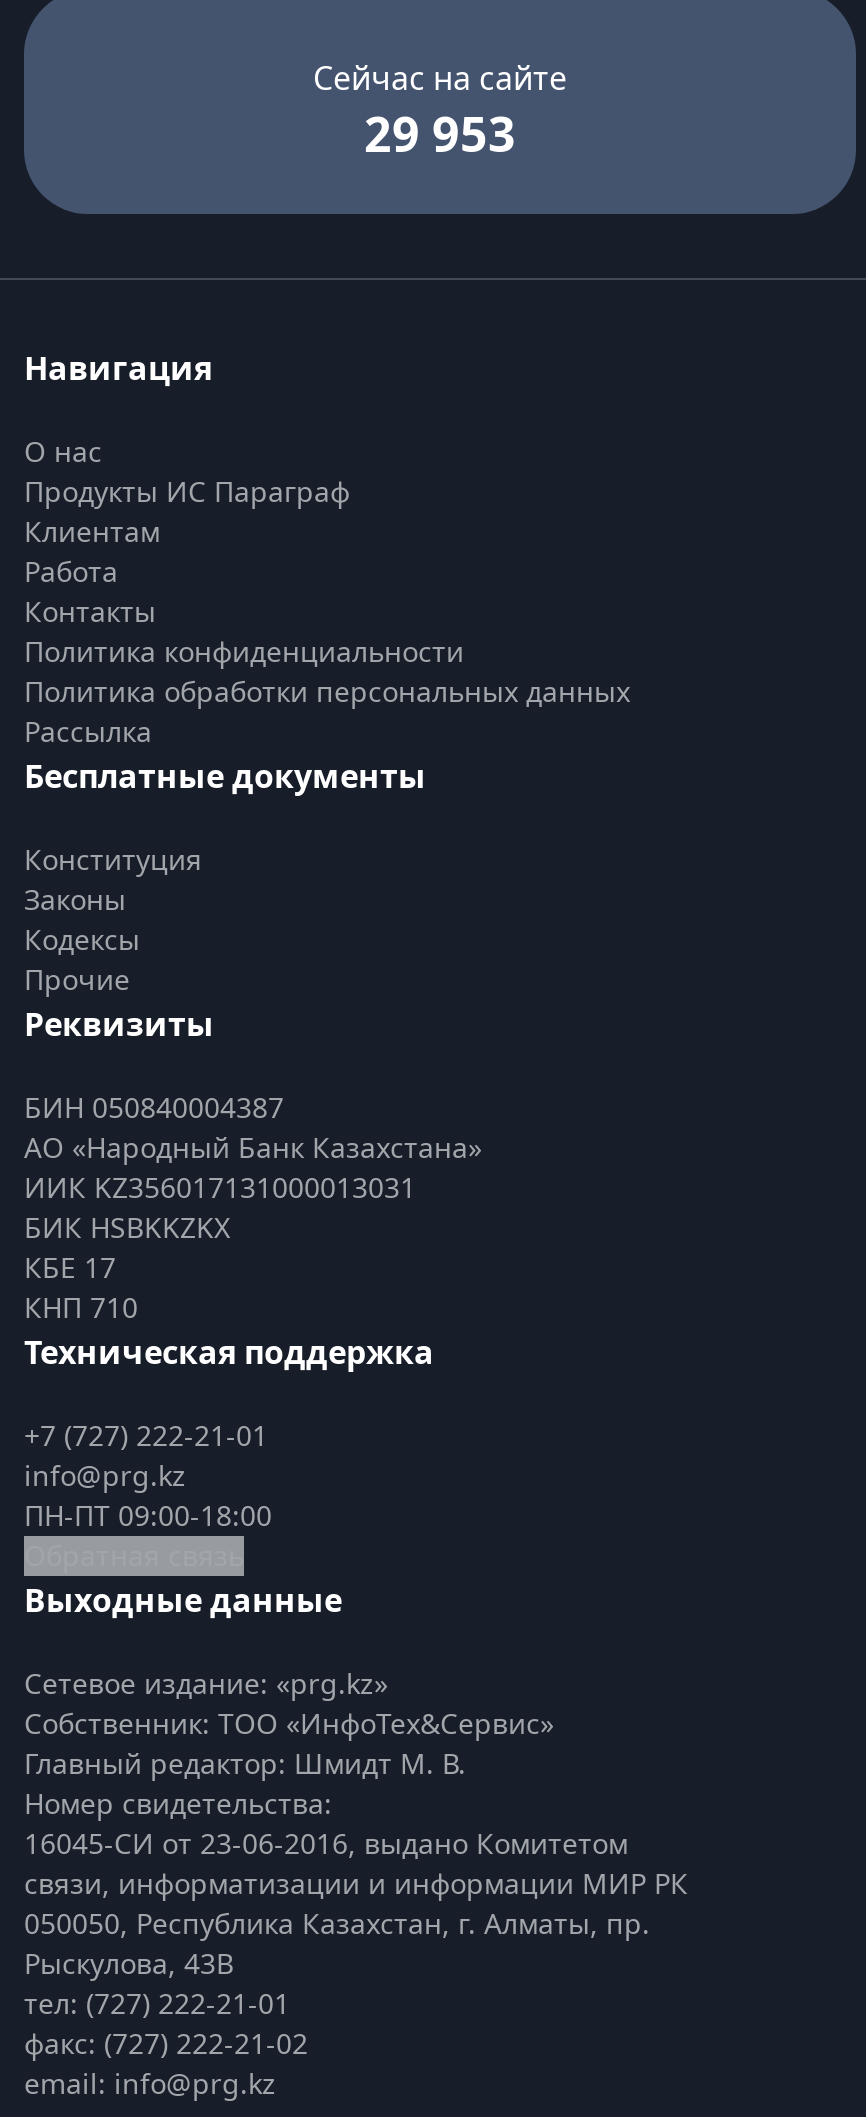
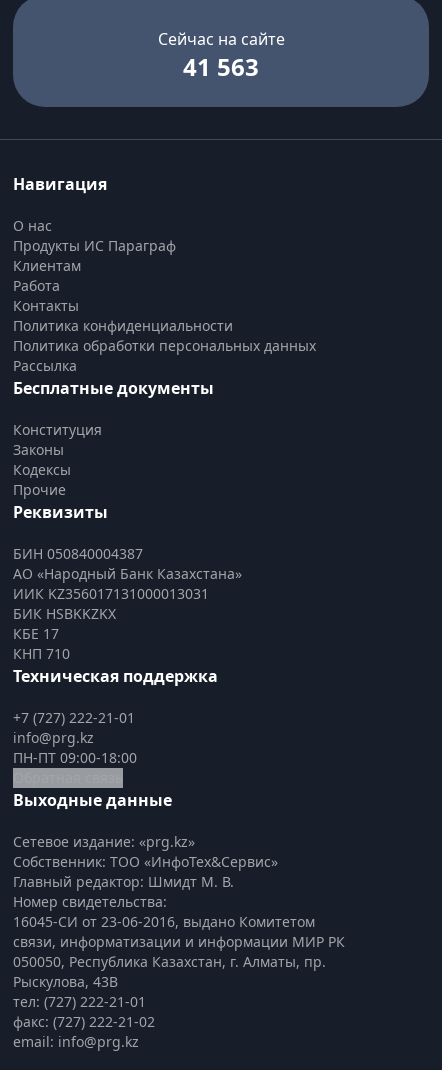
[364,100,516,166] 29 953 -> [183,50,259,83] 41 563

